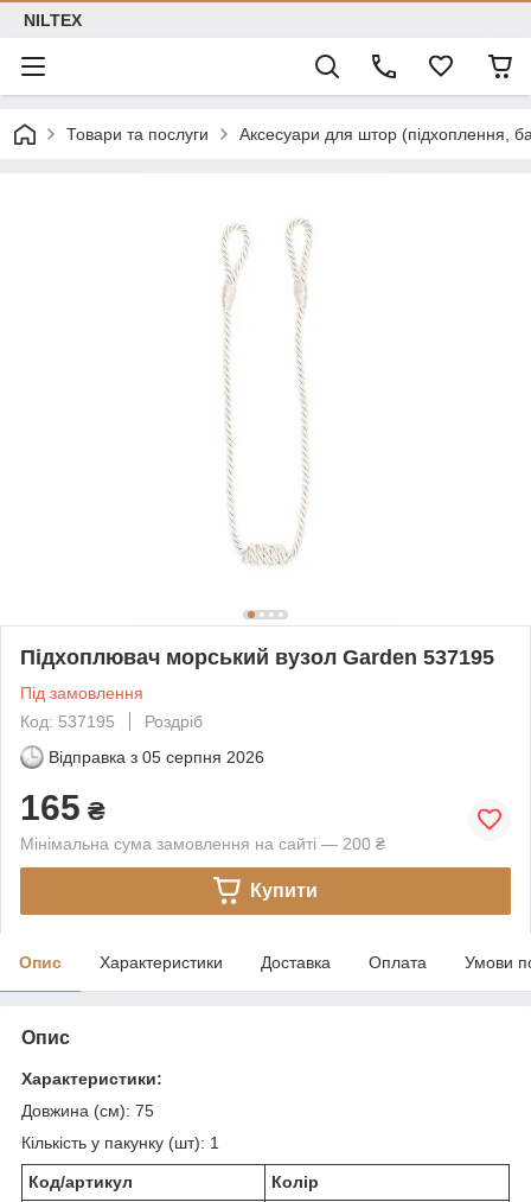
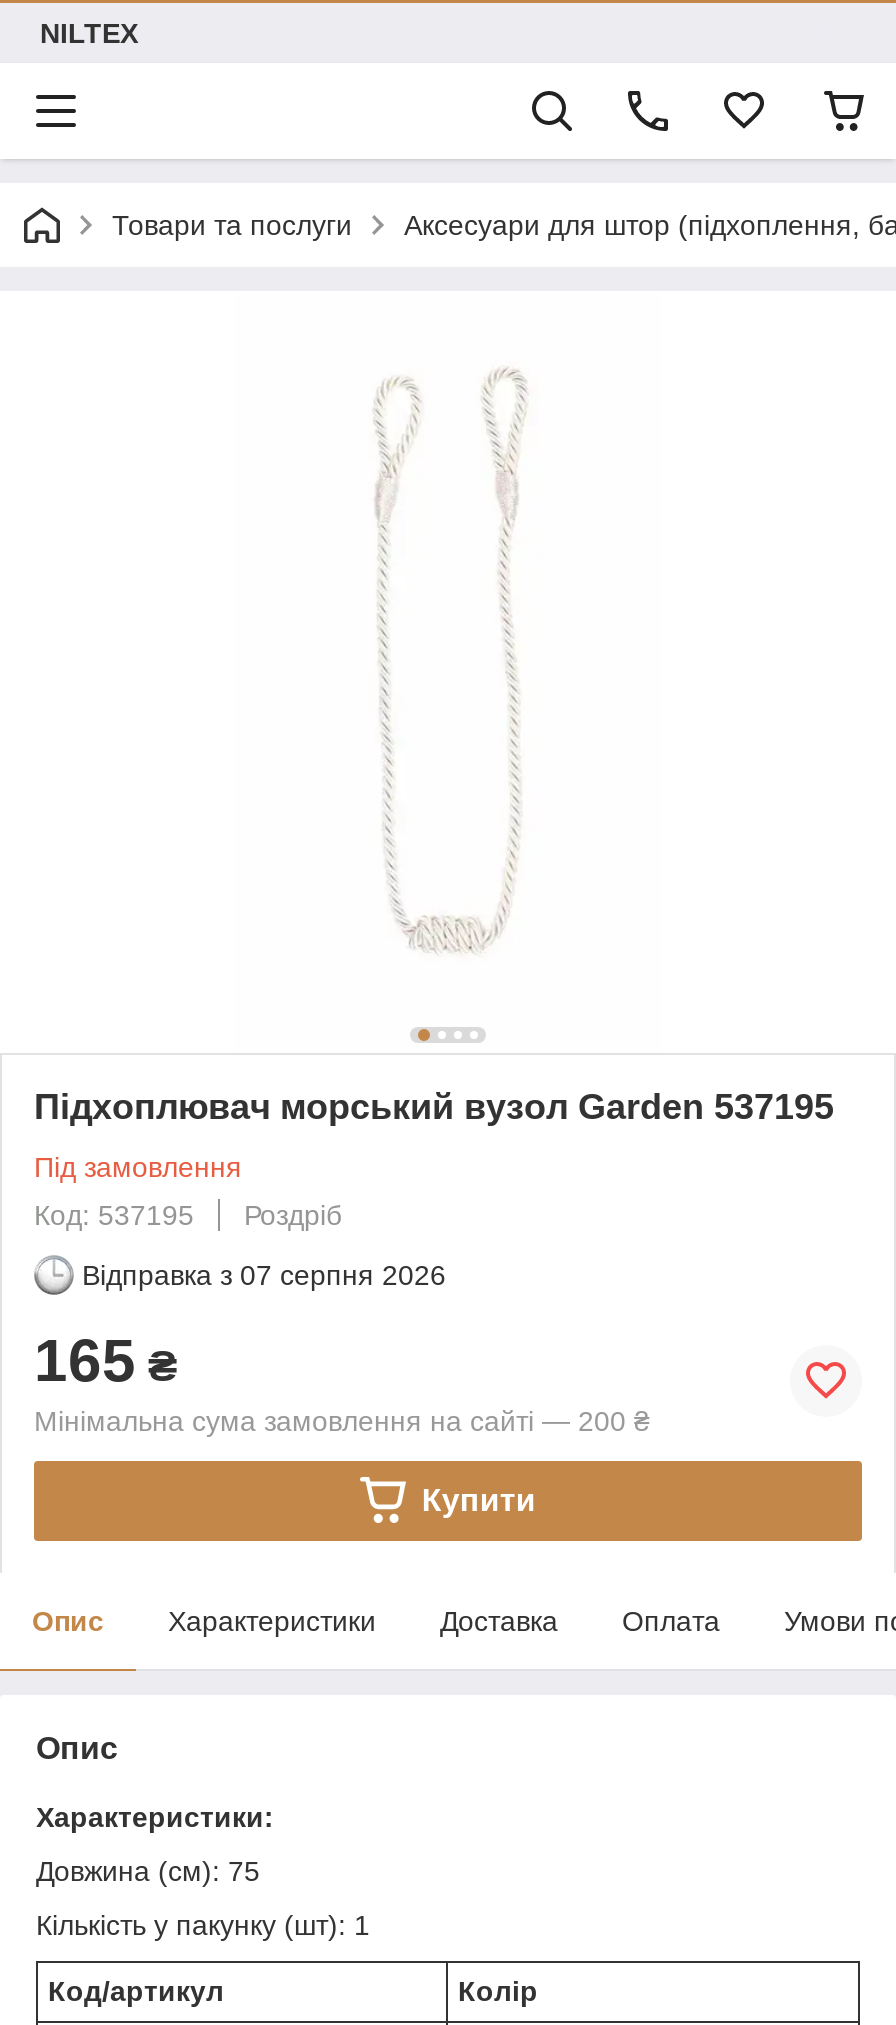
[49,747,264,766] Відправка з 05 серпня 2026 -> [82,1259,446,1291] Відправка з 07 серпня 2026

